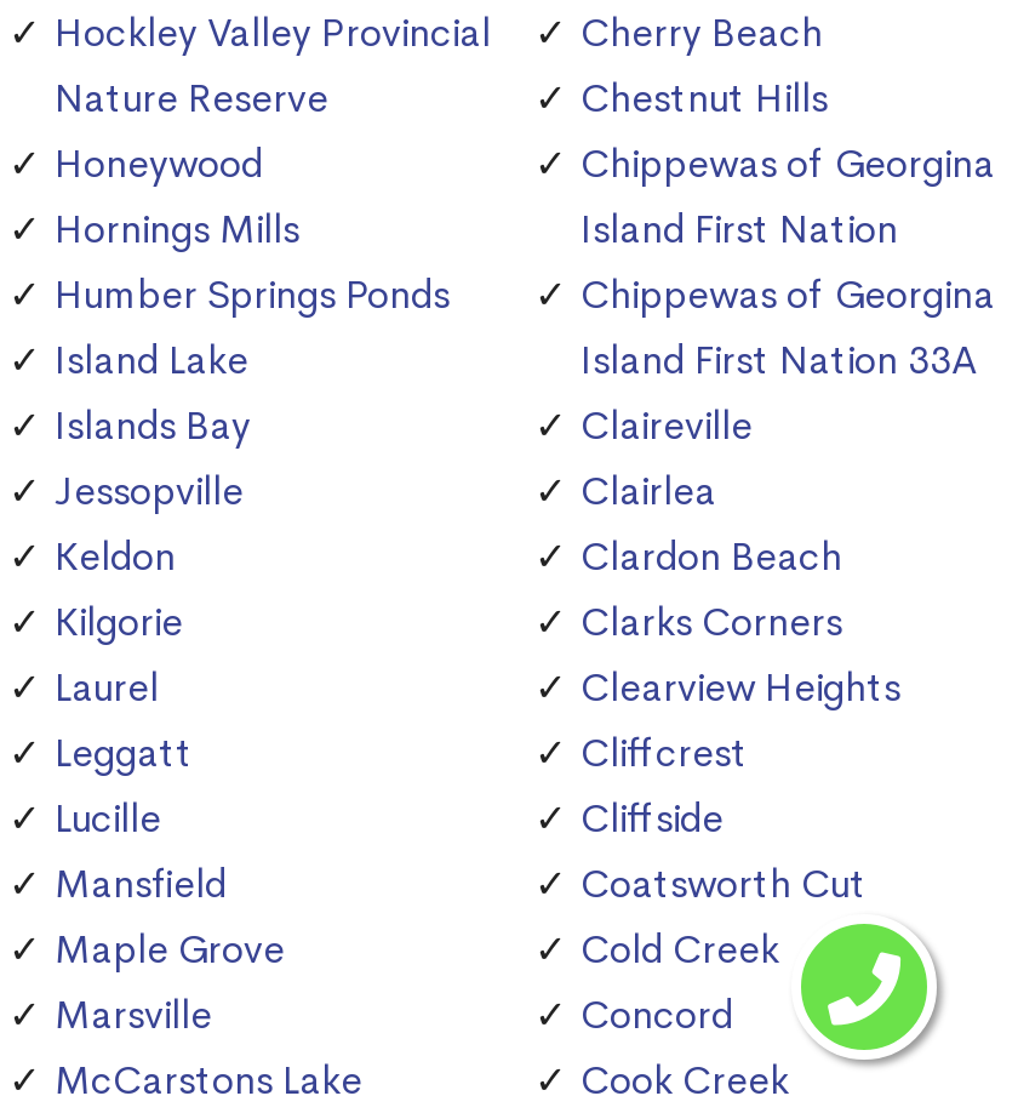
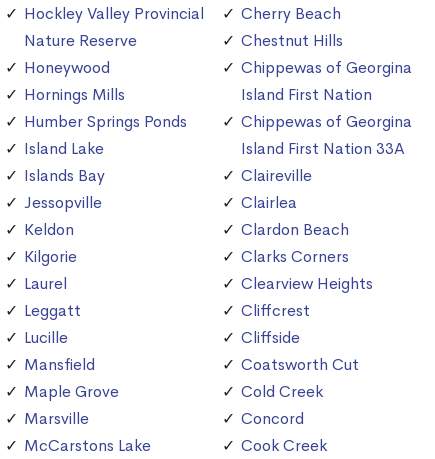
[799,921,946,1069] [image] -> none

